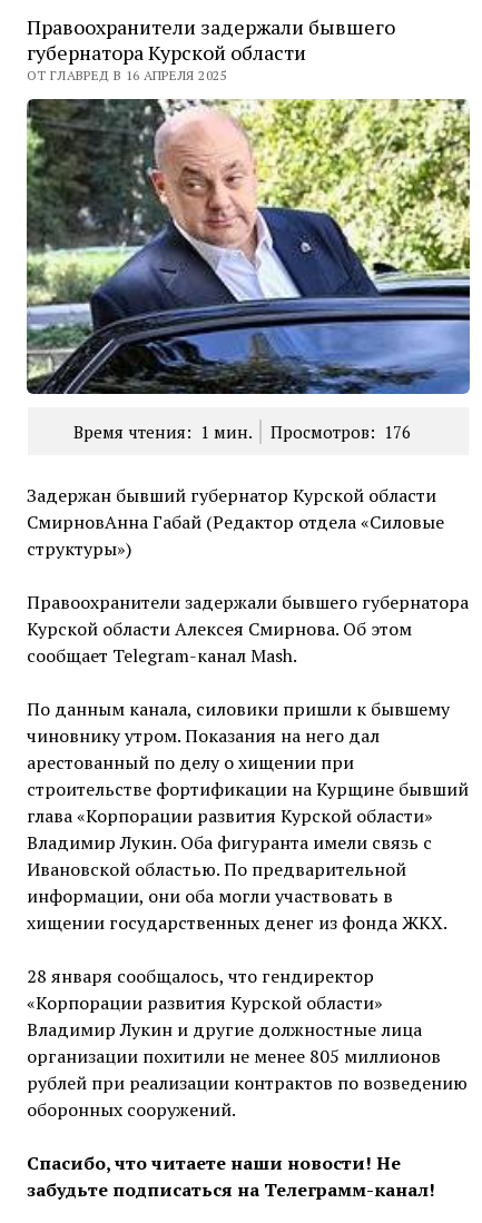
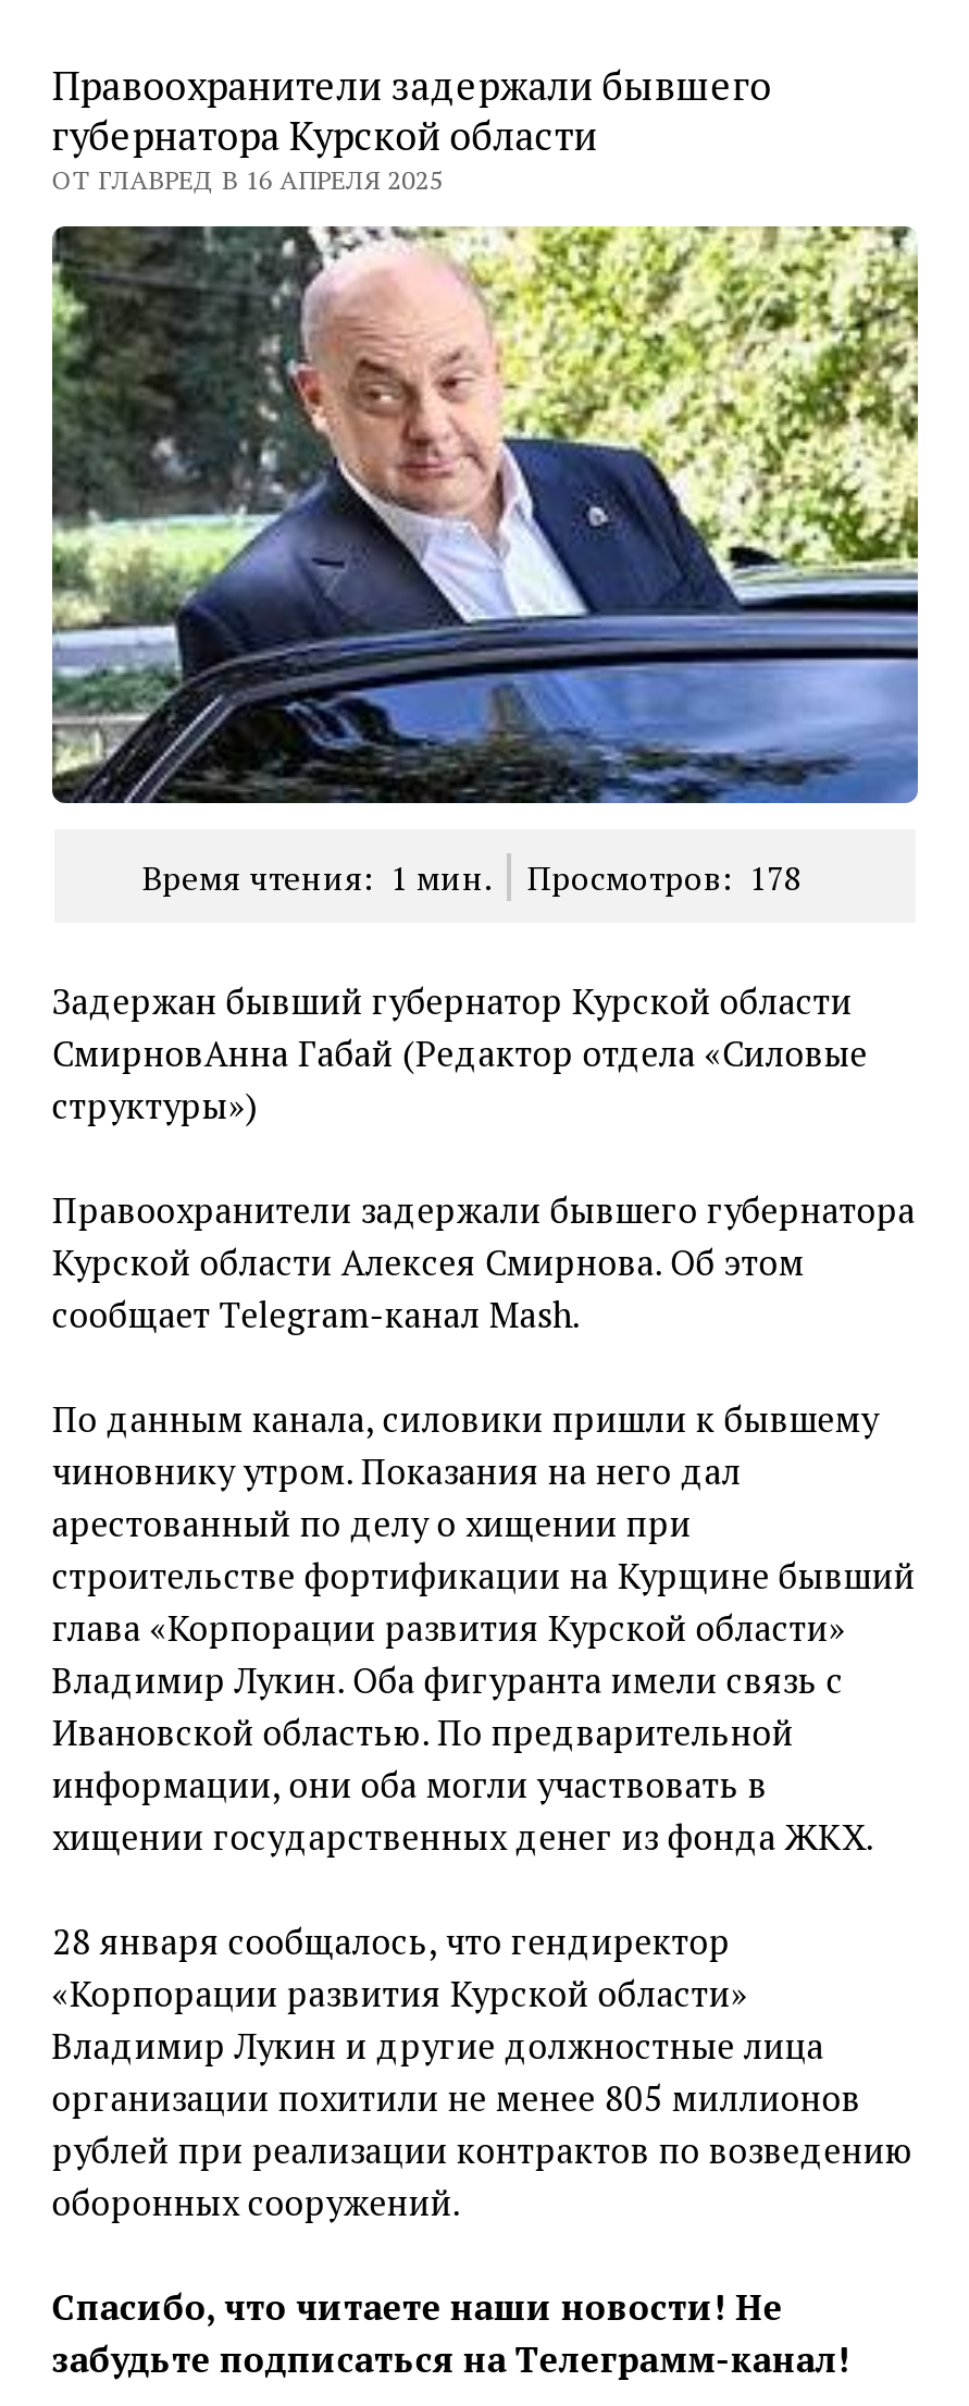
[73,421,410,443] Время чтения: 1 мин. Просмотров: 176 -> [142,855,802,899] Время чтения: 1 мин. Просмотров: 178

